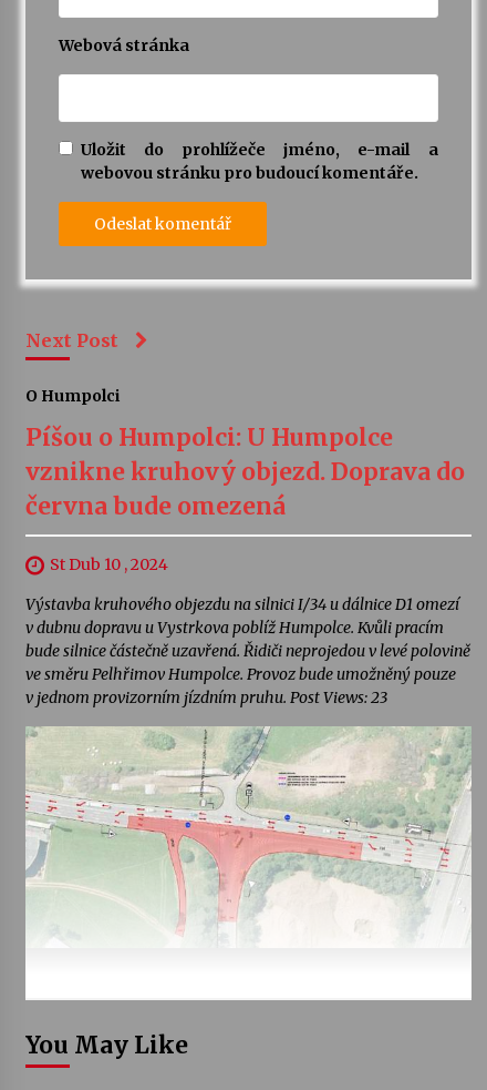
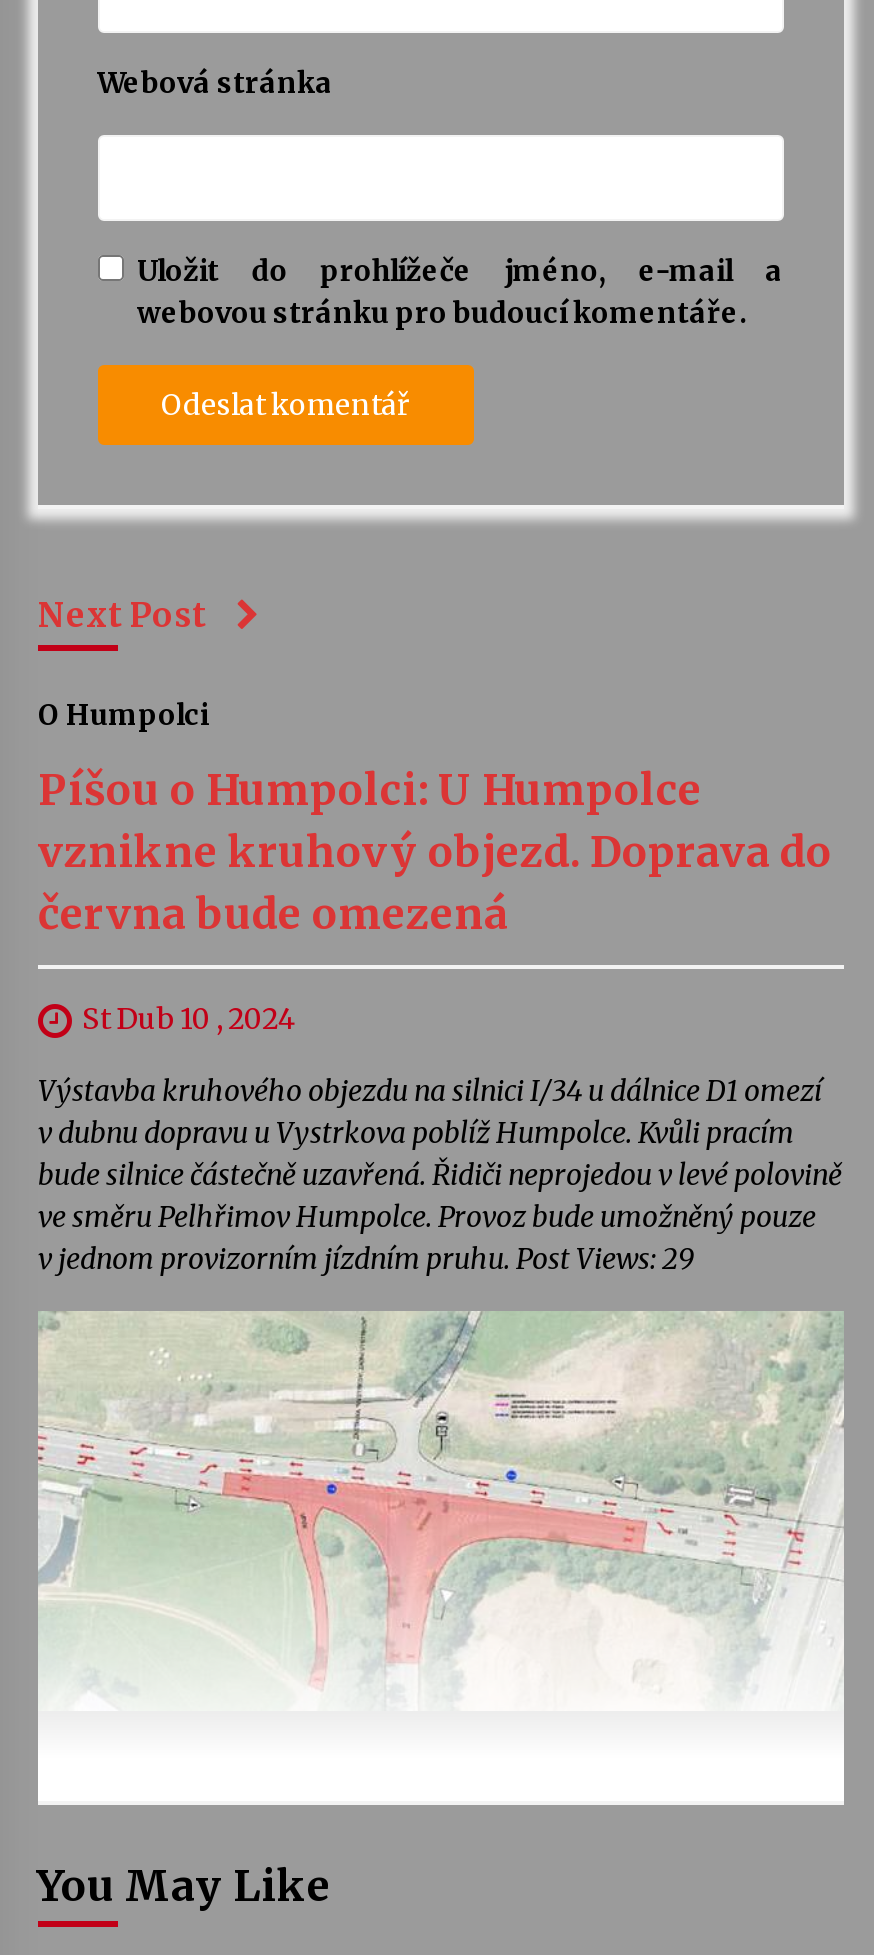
[25,688,387,708] v jednom provizorním jízdním pruhu. Post Views: 23 -> [37,1241,693,1277] v jednom provizorním jízdním pruhu. Post Views: 29

